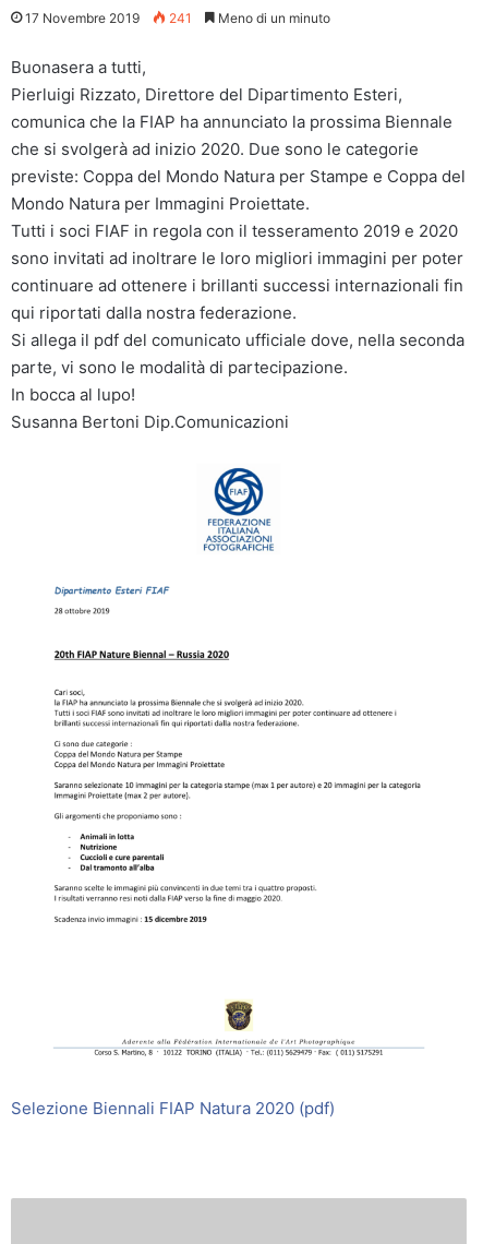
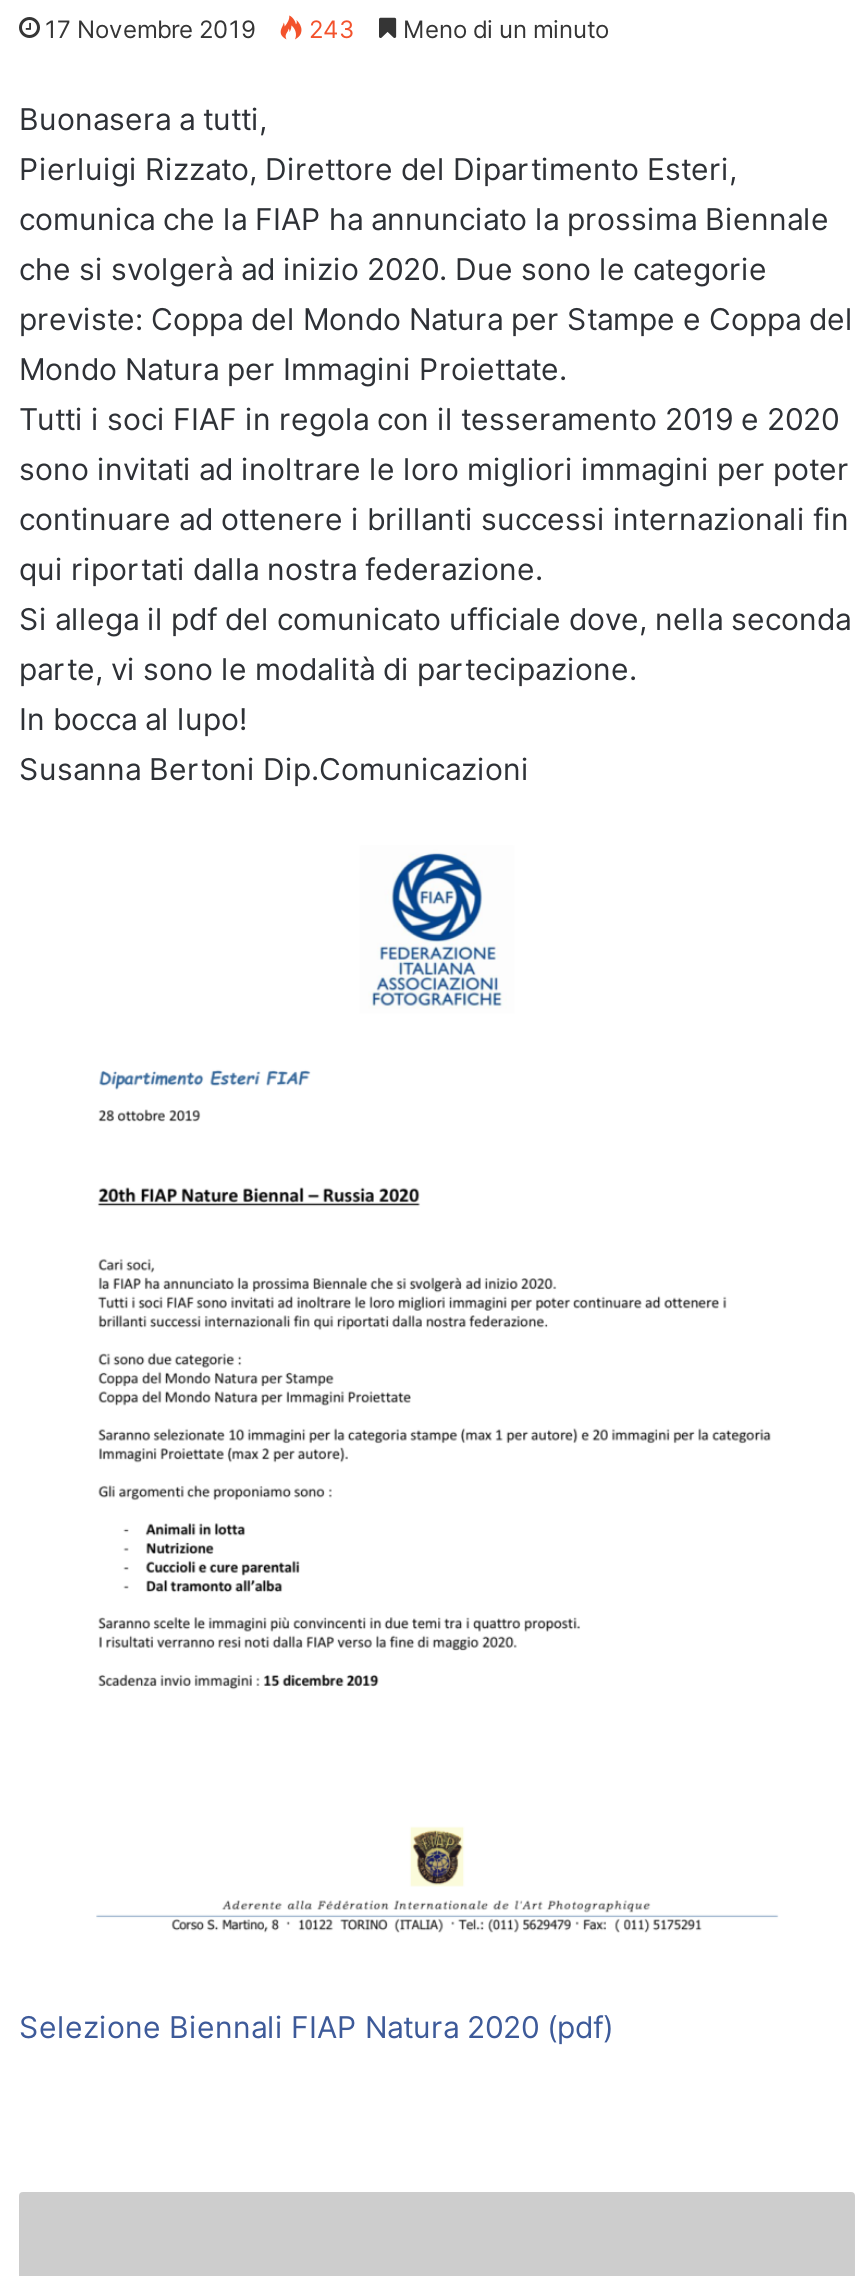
[25,10,330,27] 17 Novembre 2019 241 Meno di un minuto -> [45,15,609,45] 17 Novembre 2019 243 Meno di un minuto

